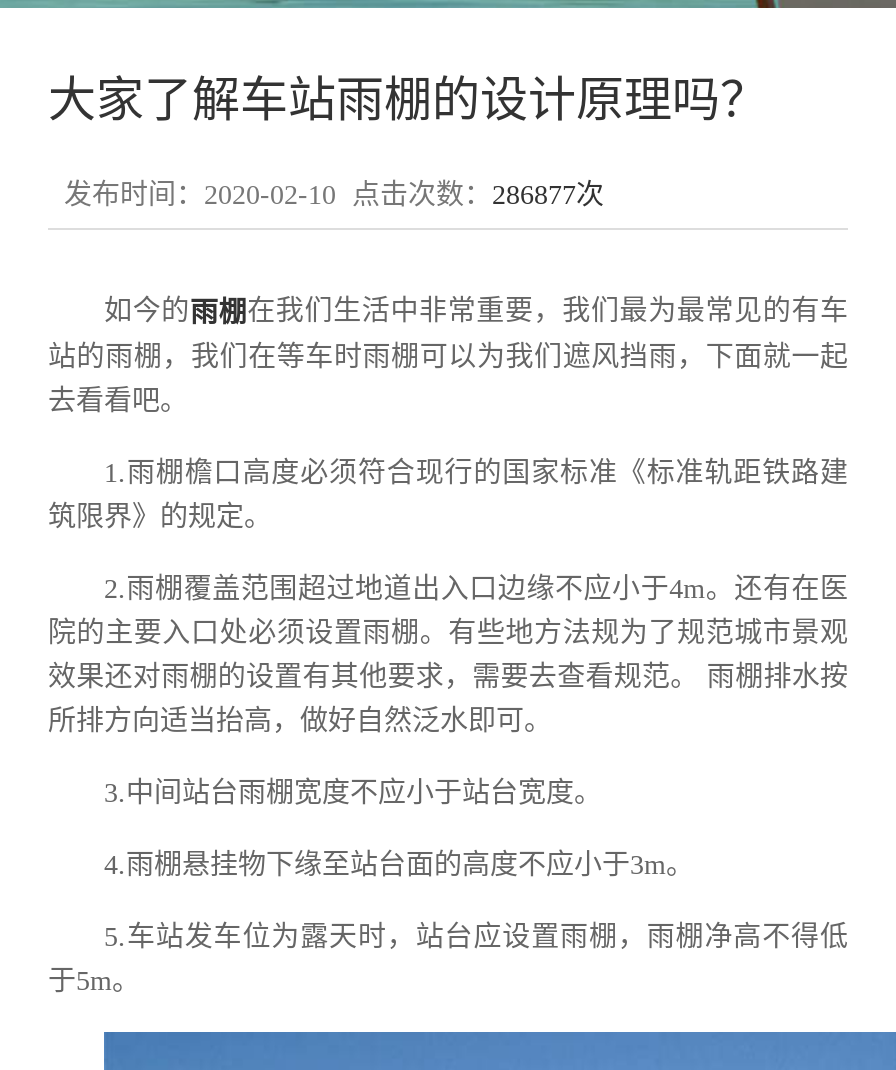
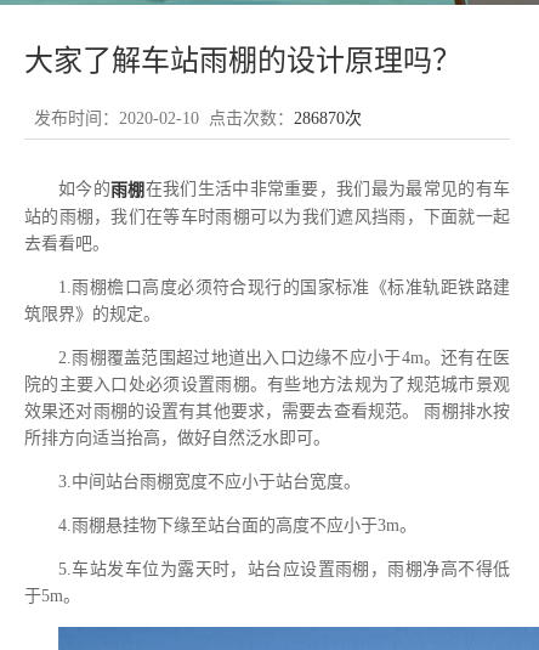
[64,180,604,210] 发布时间：2020-02-10 点击次数：286877次 -> [34,109,362,127] 发布时间：2020-02-10 点击次数：286870次

